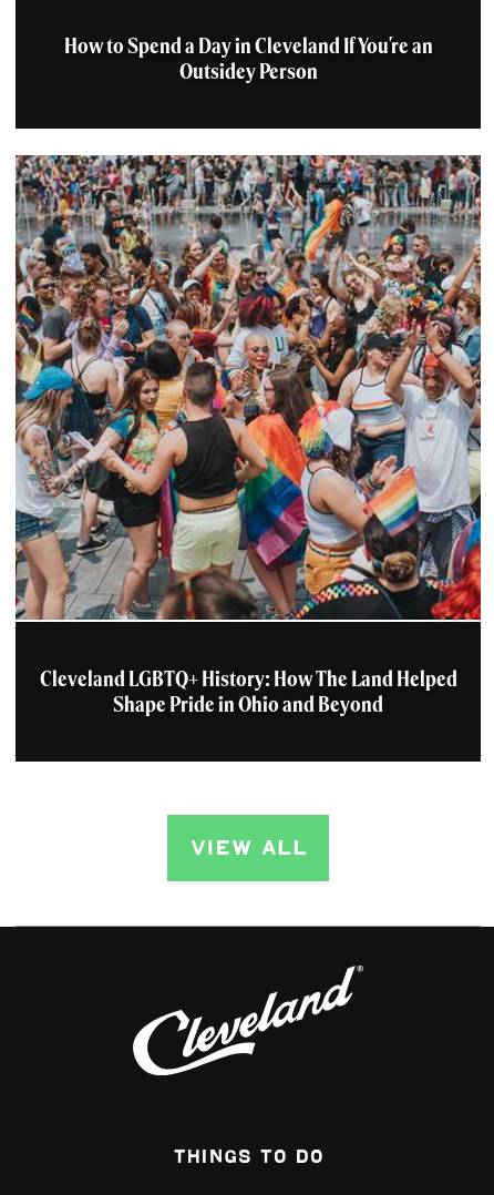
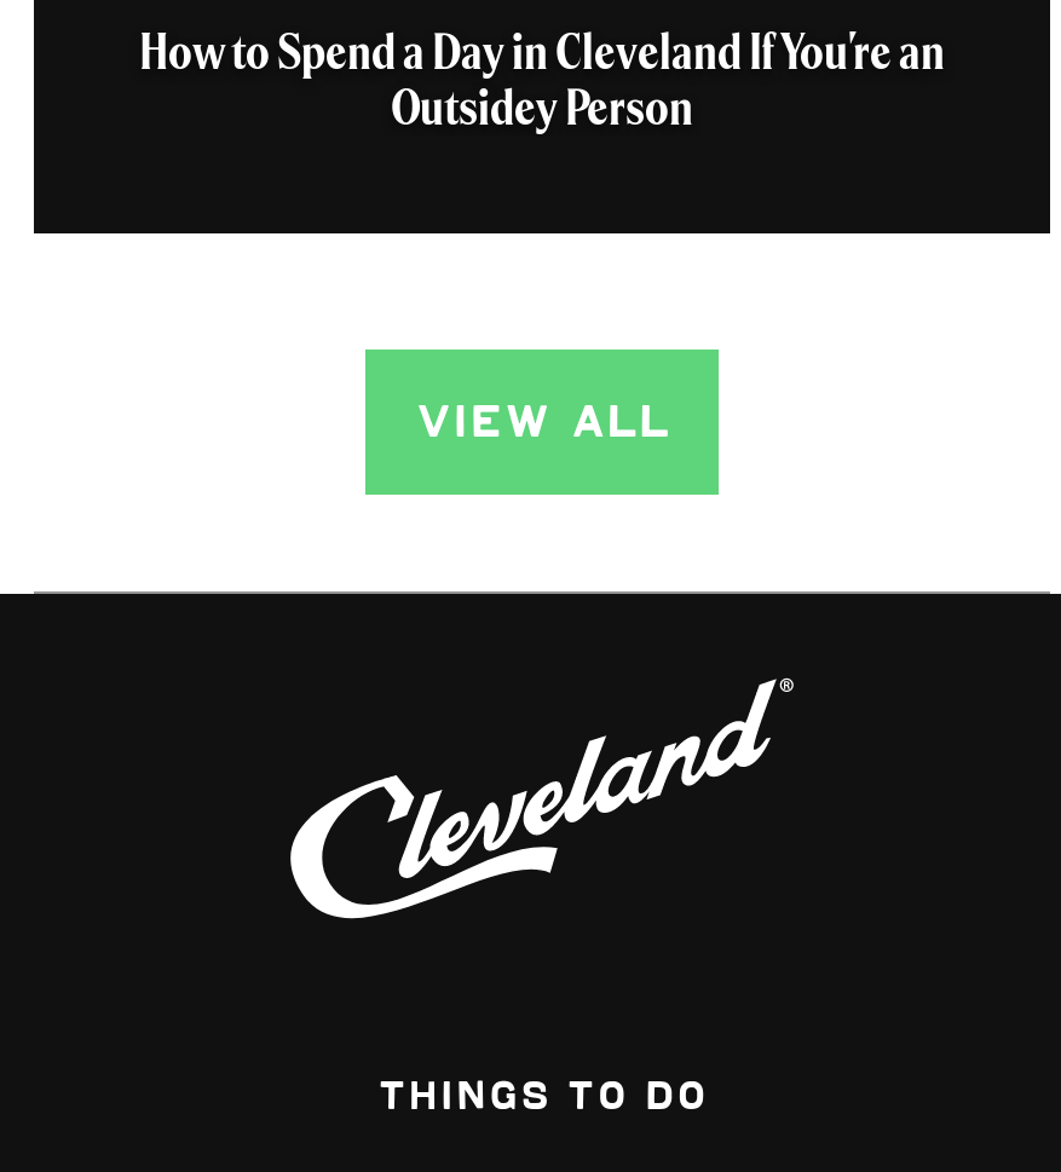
[14,154,482,719] [image] | Cleveland LGBTQ+ History: How The Land Helped | Shape Pride in Ohio and Beyond -> none

